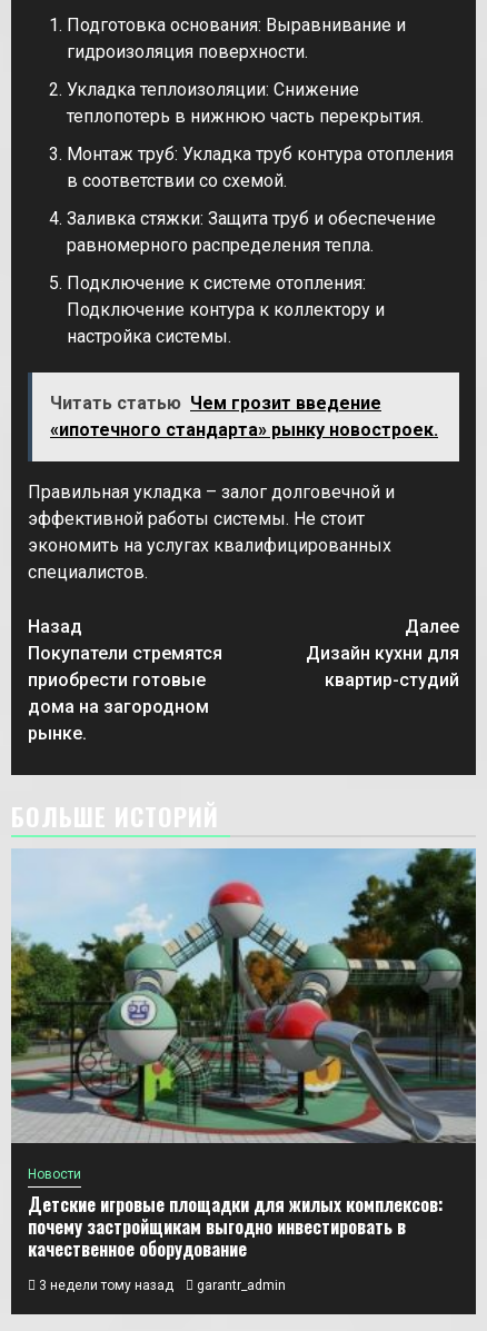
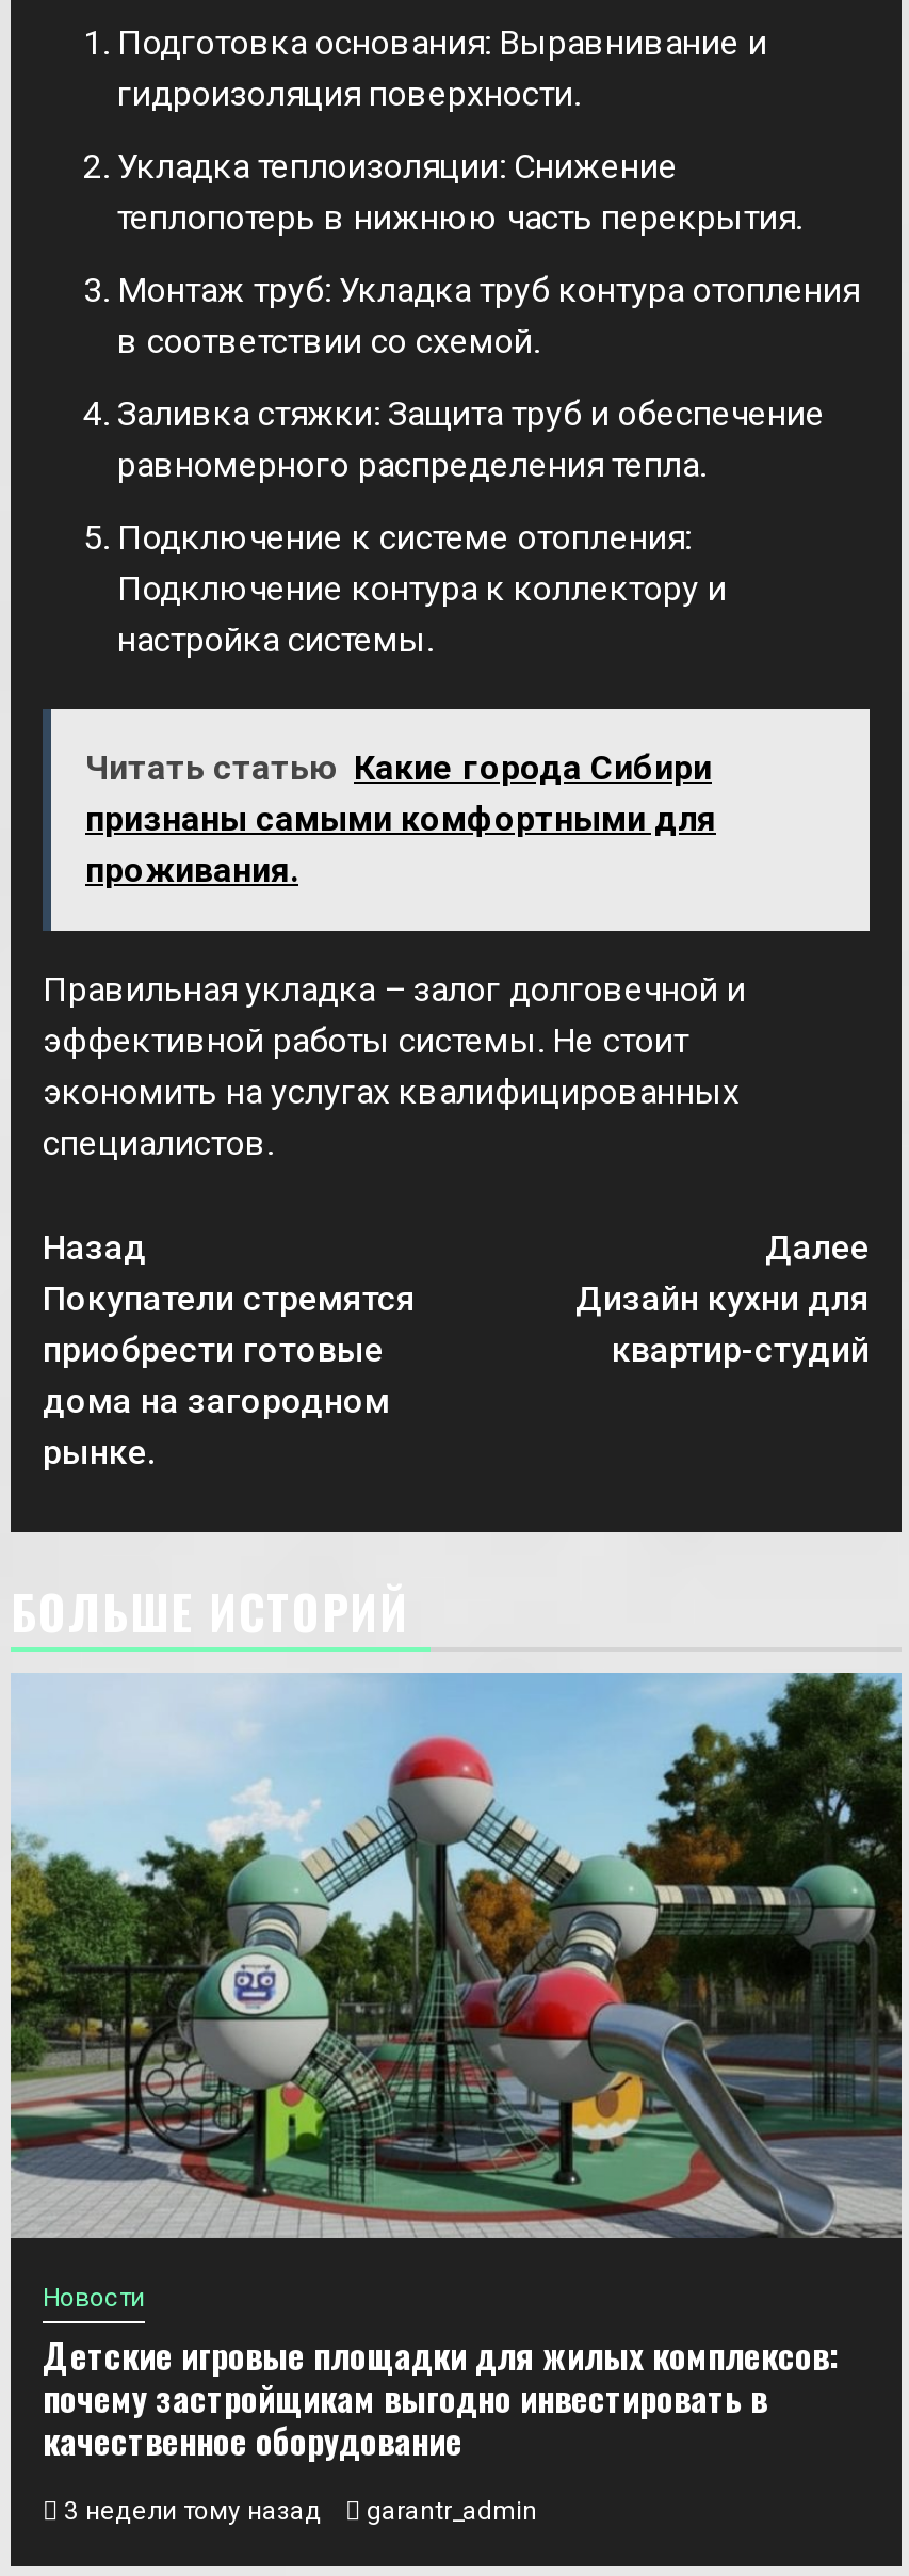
[50,393,438,440] Читать статью Чем грозит введение | «ипотечного стандарта» рынку новостроек. -> [85,748,716,891] Читать статью Какие города Сибири | признаны самыми комфортными для | проживания.

